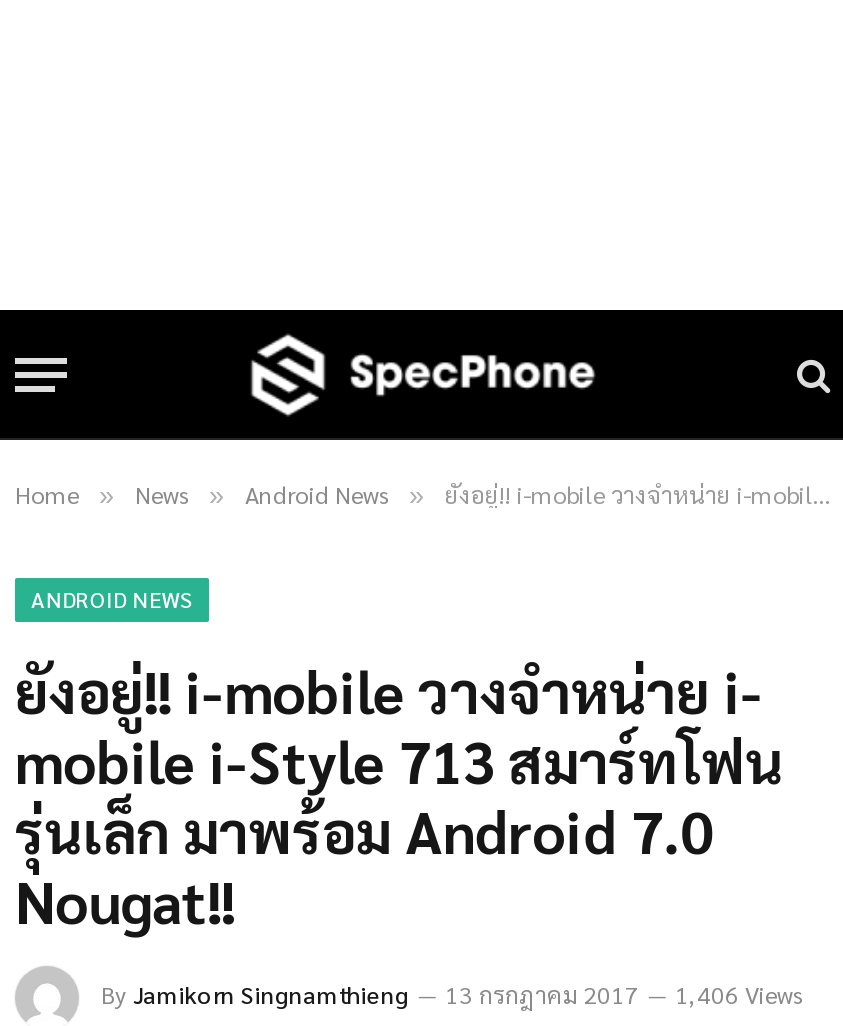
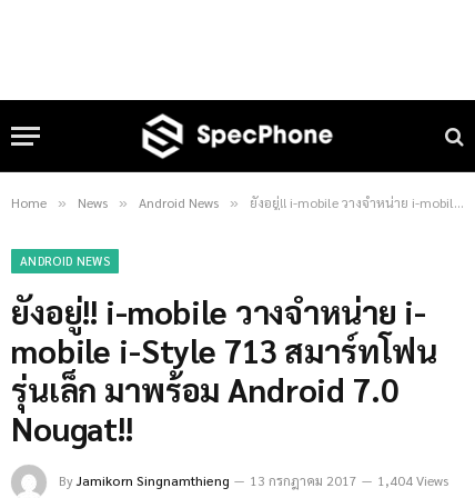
[101,978,803,1010] By Jamikorn Singnamthieng 13 กรกฎาคม 2017 1,406 Views -> [59,472,448,489] By Jamikorn Singnamthieng 13 กรกฎาคม 2017 1,404 Views

